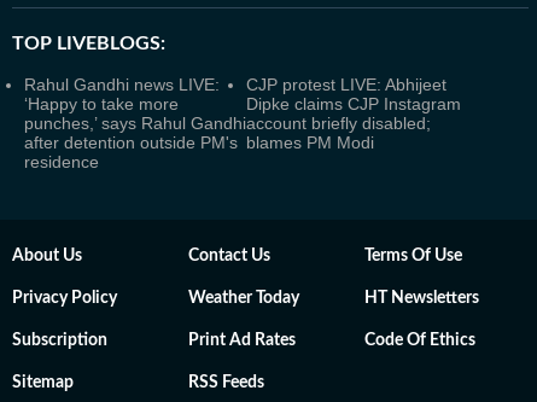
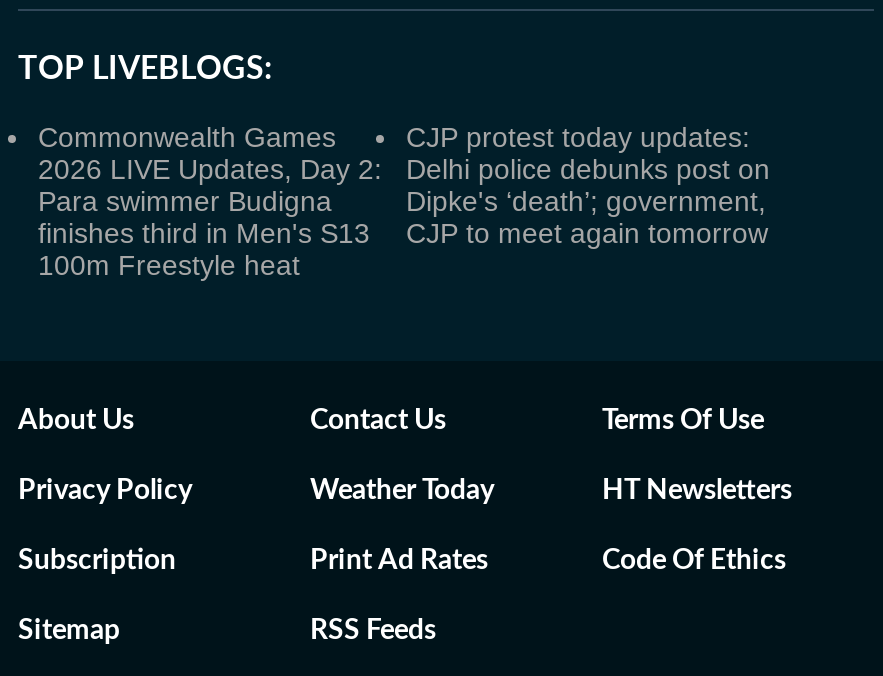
[24,75,246,171] Rahul Gandhi news LIVE: | ‘Happy to take more | punches,’ says Rahul Gandhi | after detention outside PM's | residence -> [38,121,382,281] Commonwealth Games | 2026 LIVE Updates, Day 2: | Para swimmer Budigna | finishes third in Men's S13 | 100m Freestyle heat
[246,75,461,152] CJP protest LIVE: Abhijeet | Dipke claims CJP Instagram | account briefly disabled; | blames PM Modi -> [406,121,770,249] CJP protest today updates: | Delhi police debunks post on | Dipke's ‘death’; government, | CJP to meet again tomorrow

